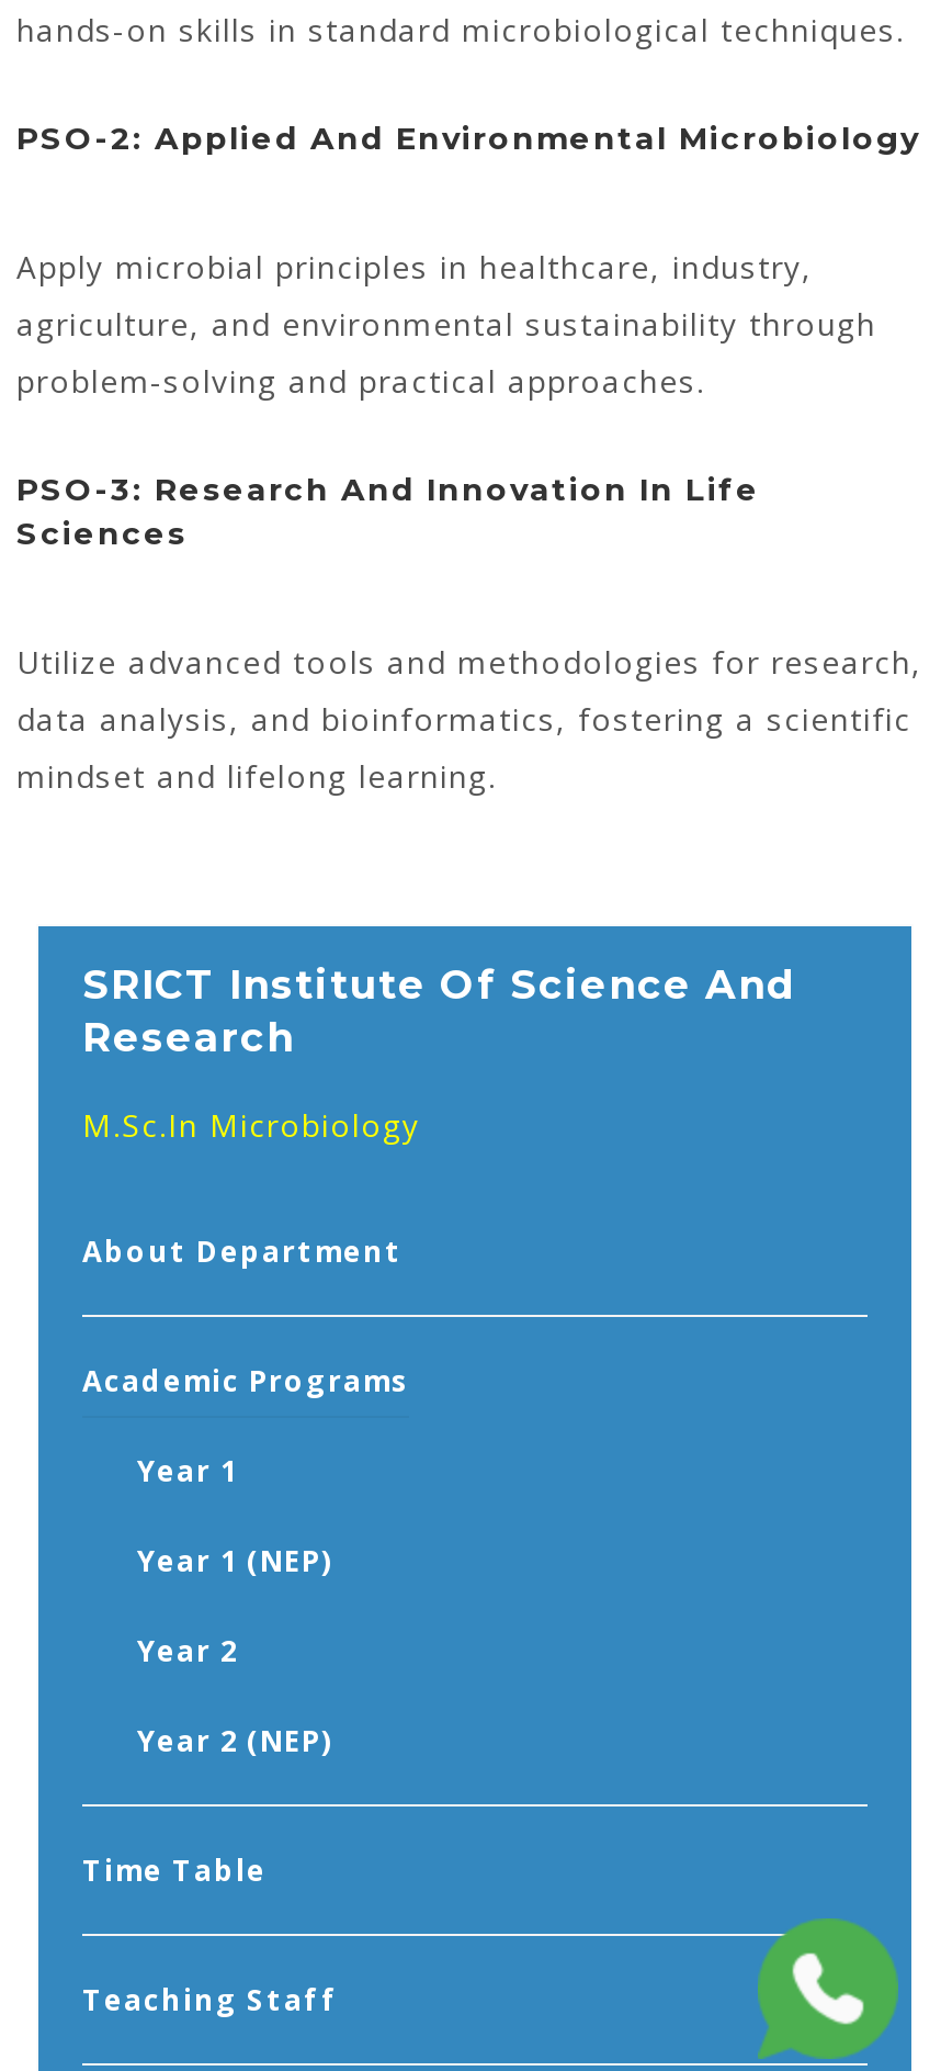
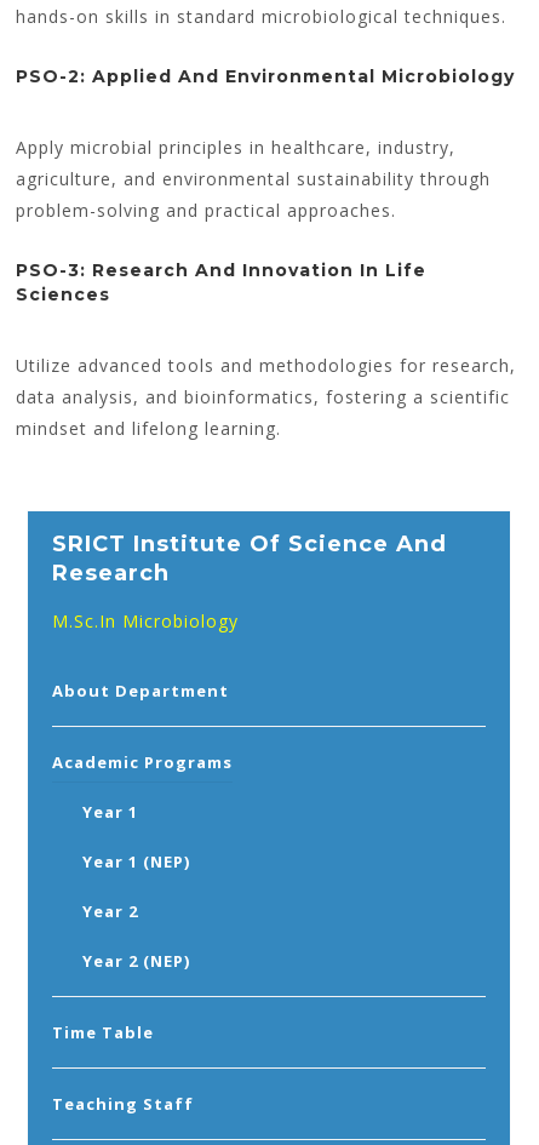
[756,1916,900,2061] [image] -> none

